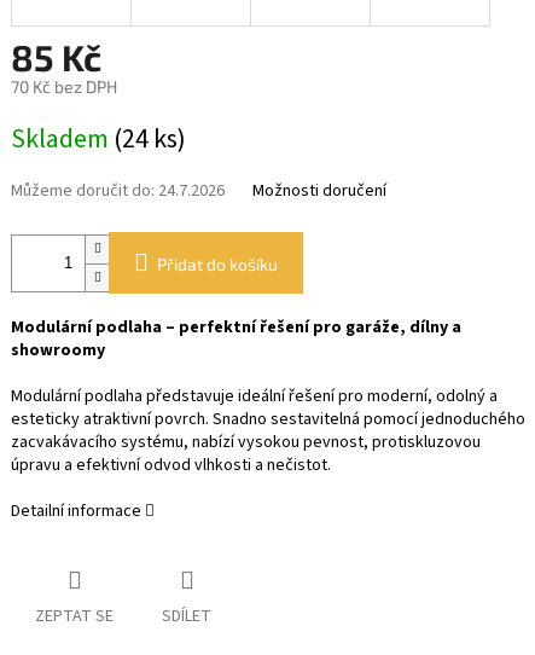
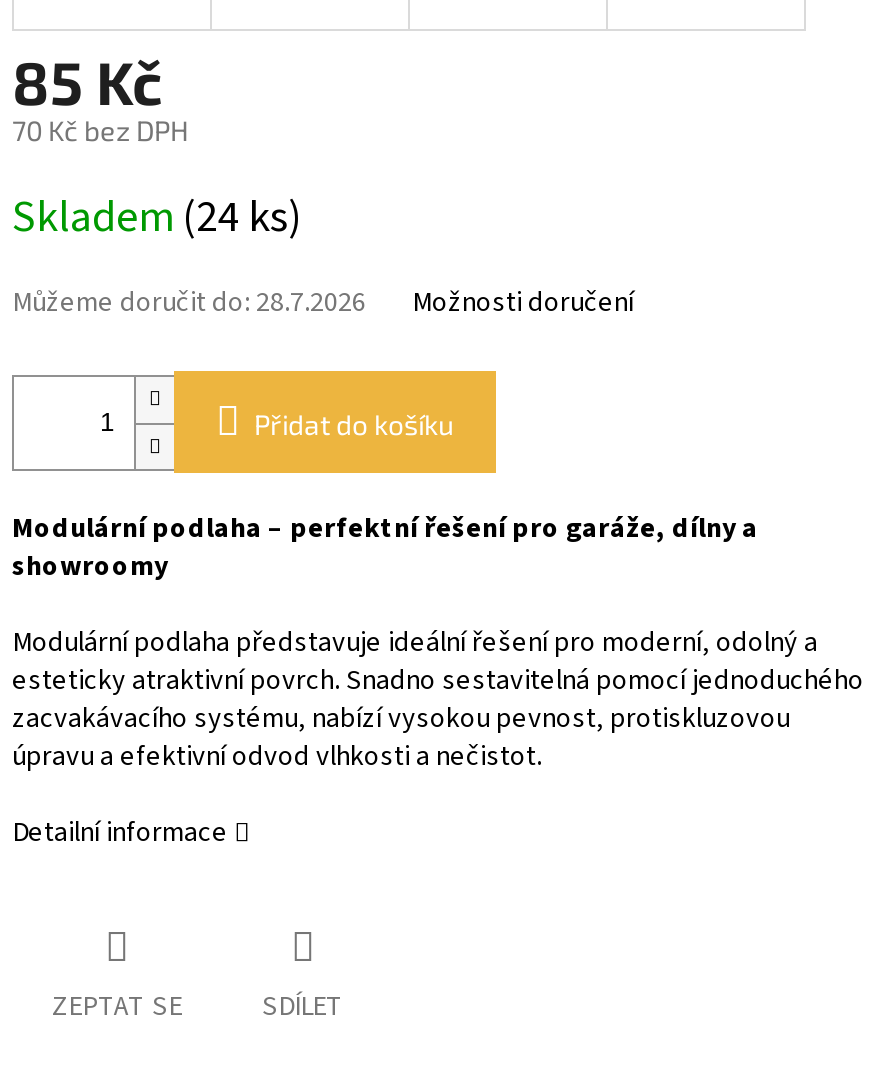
[11,179,225,204] Můžeme doručit do: 24.7.2026 -> [12,284,366,324] Můžeme doručit do: 28.7.2026

